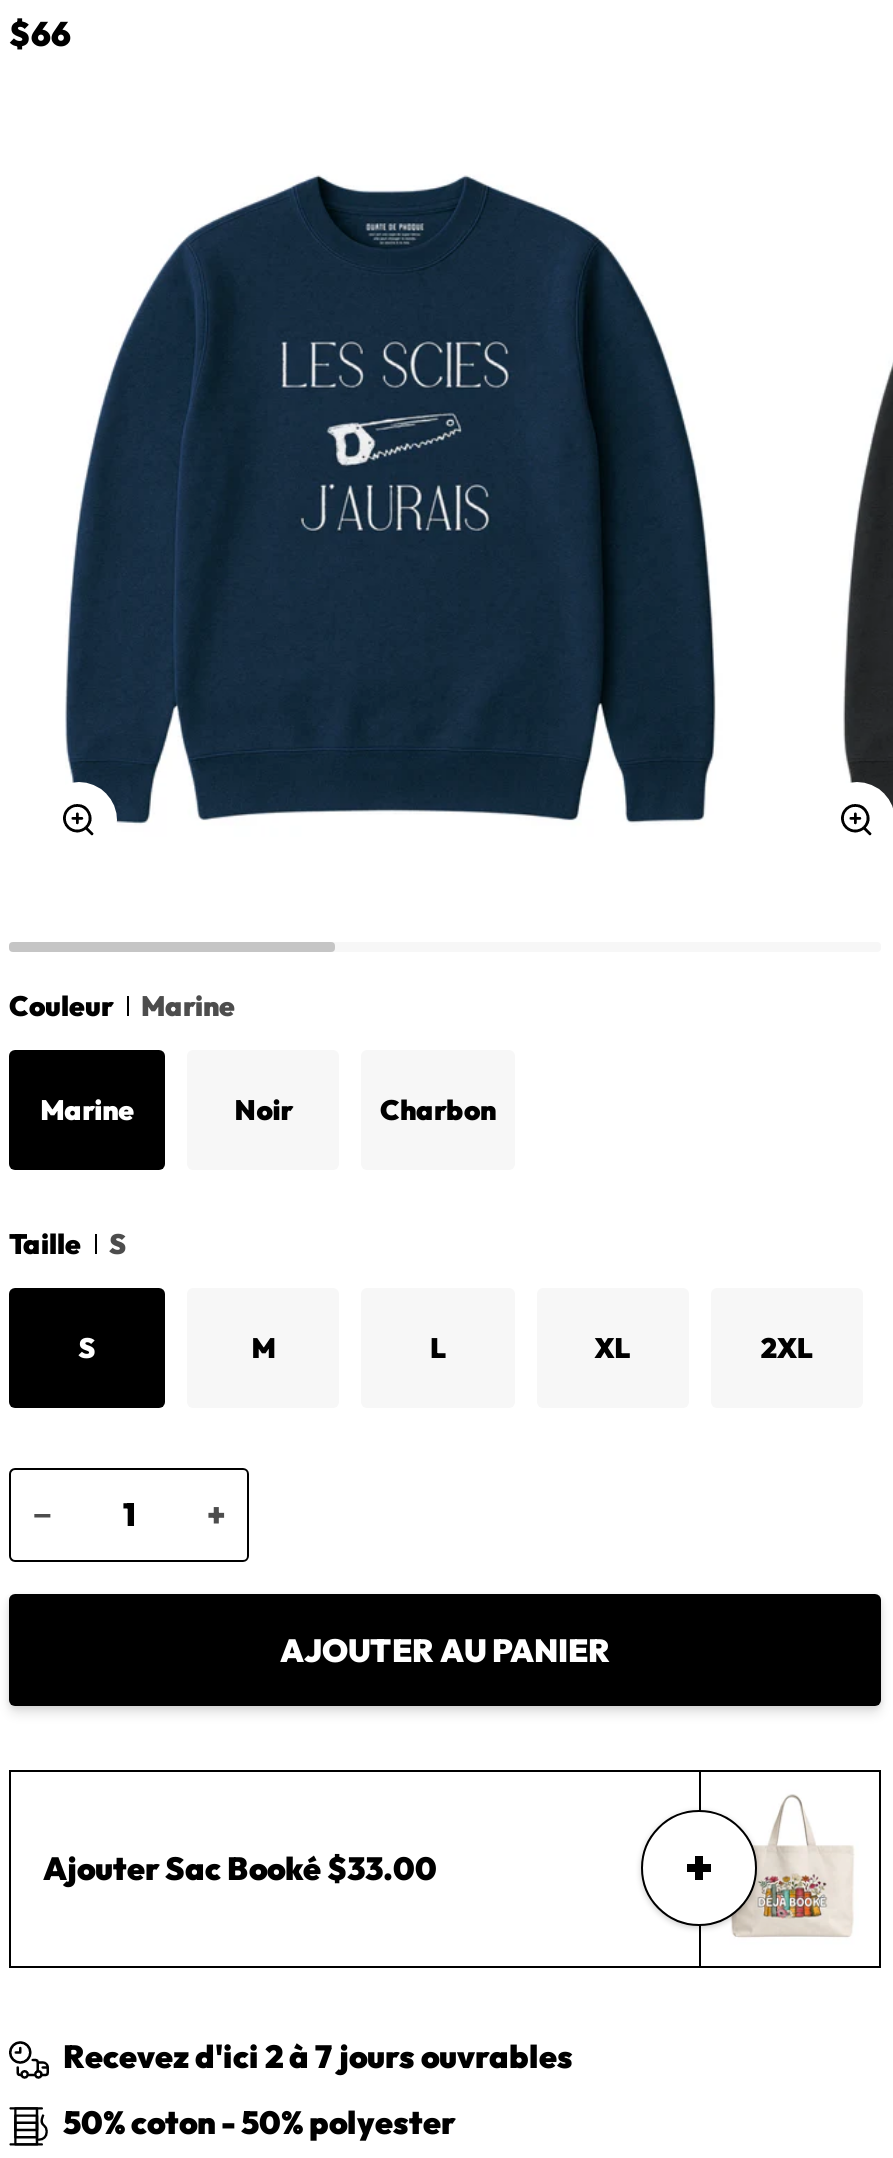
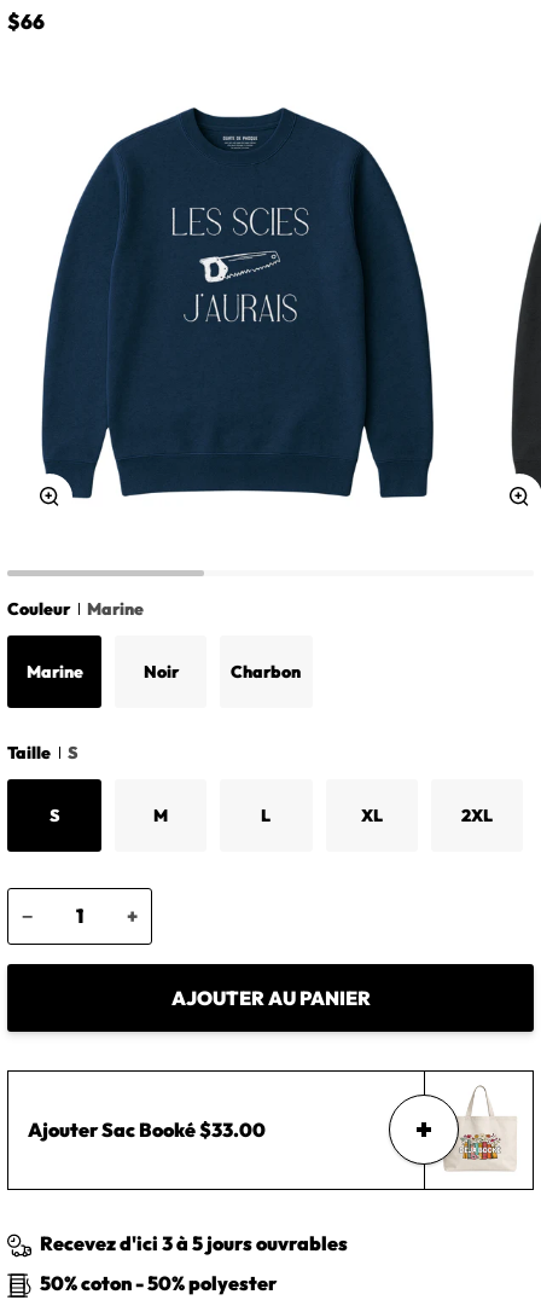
[63,2036,573,2076] Recevez d'ici 2 à 7 jours ouvrables -> [40,1231,348,1255] Recevez d'ici 3 à 5 jours ouvrables

